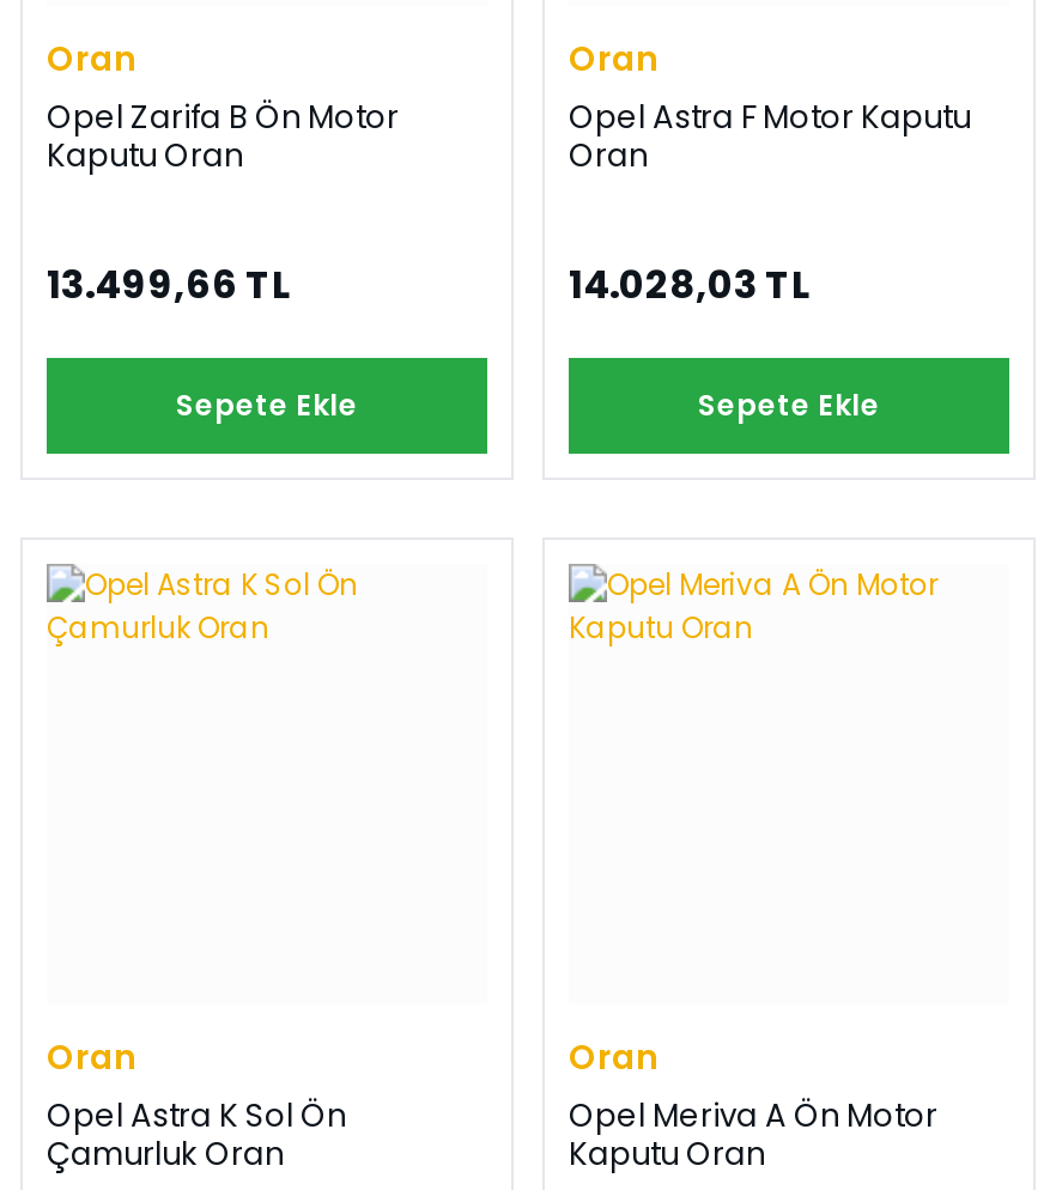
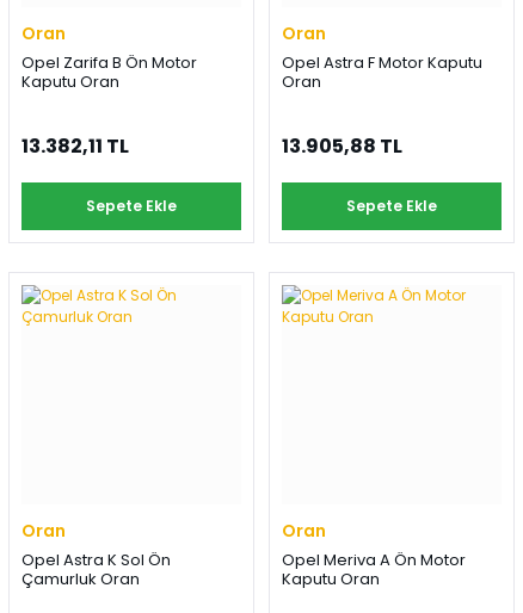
[47,257,291,312] 13.499,66 TL -> [21,132,129,160] 13.382,11 TL
[569,257,811,312] 14.028,03 TL -> [282,132,402,160] 13.905,88 TL

